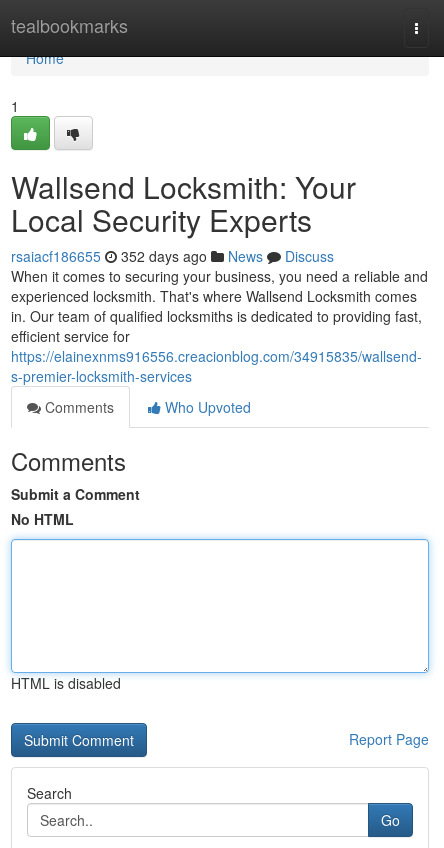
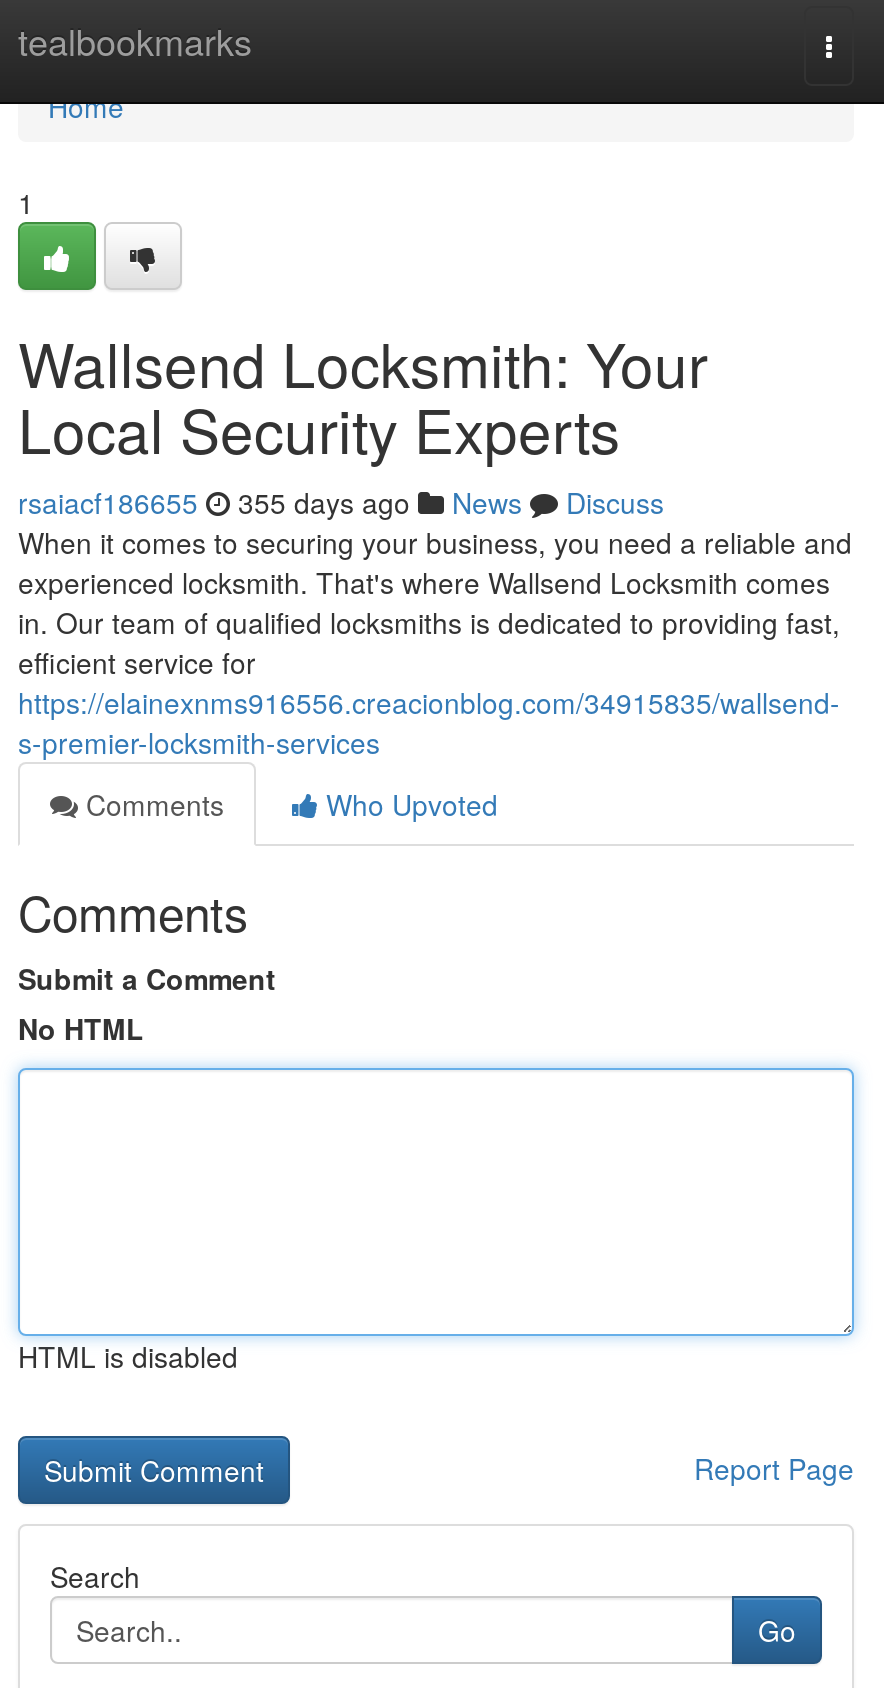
[11,246,334,266] rsaiacf186655 352 days ago News Discuss -> [18,482,664,522] rsaiacf186655 355 days ago News Discuss

